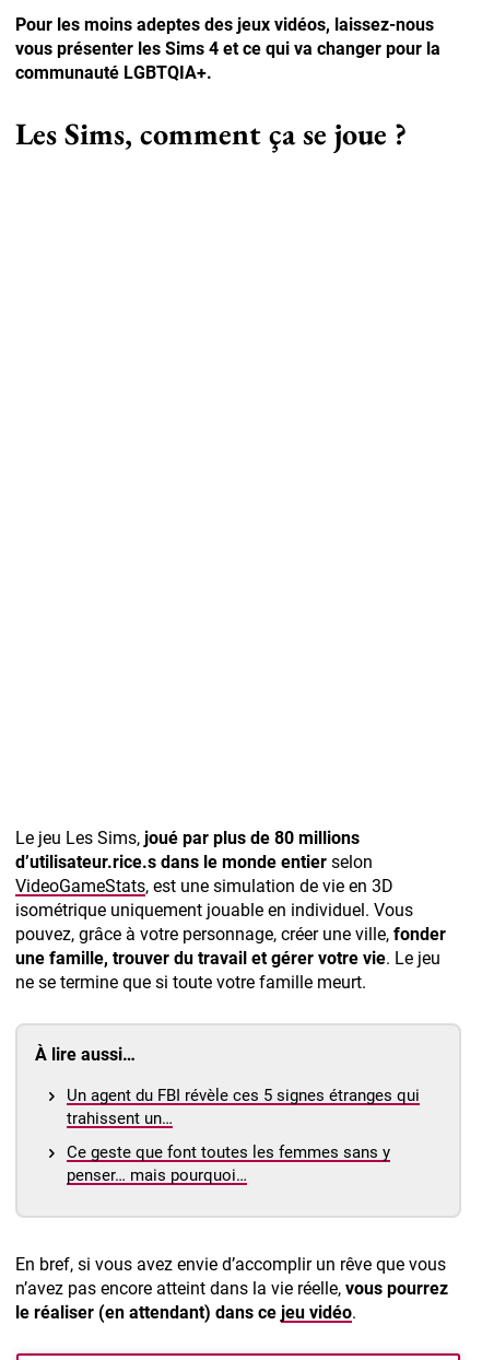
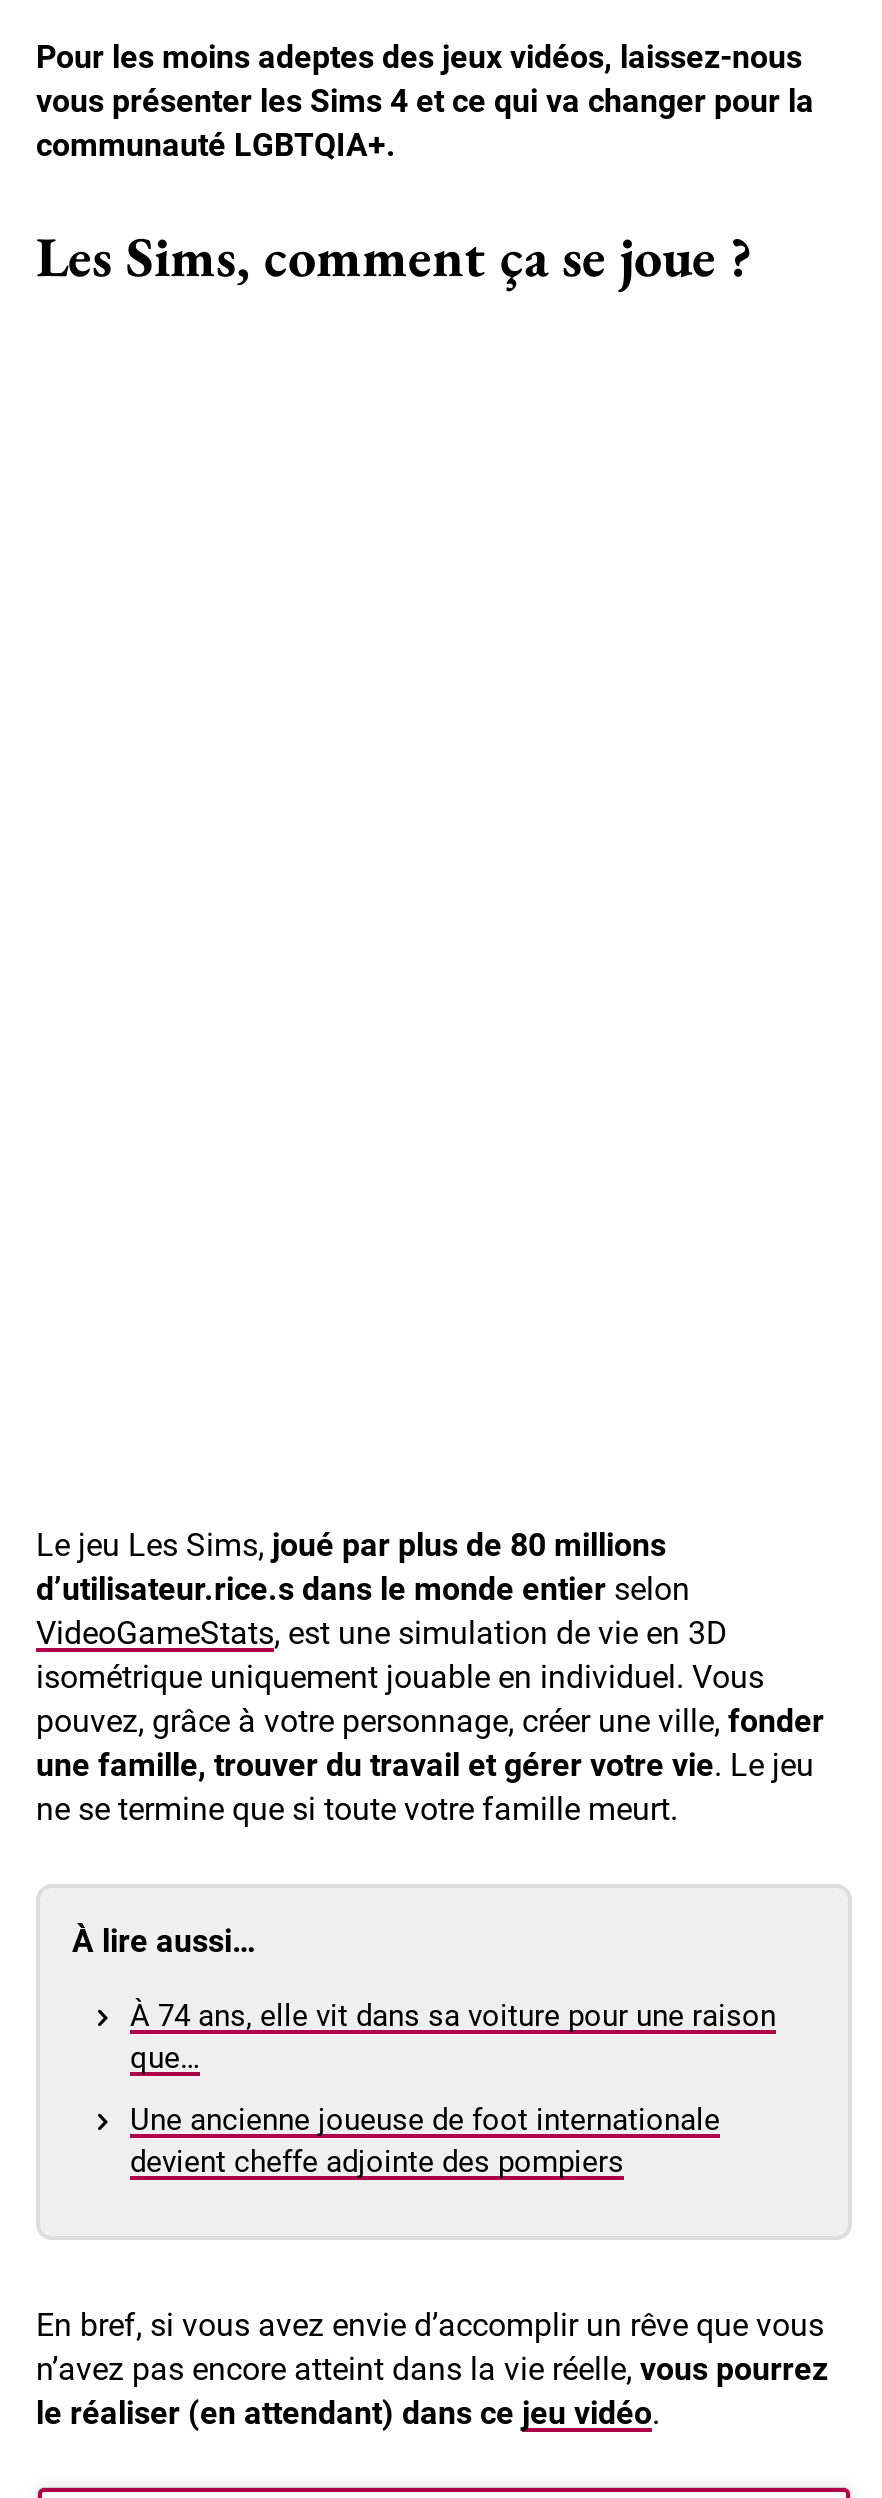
[67,1086,420,1129] Un agent du FBI révèle ces 5 signes étranges qui | trahissent un… -> [130,1998,776,2076] À 74 ans, elle vit dans sa voiture pour une raison | que…
[67,1143,390,1186] Ce geste que font toutes les femmes sans y | penser… mais pourquoi… -> [130,2102,720,2180] Une ancienne joueuse de foot internationale | devient cheffe adjointe des pompiers

